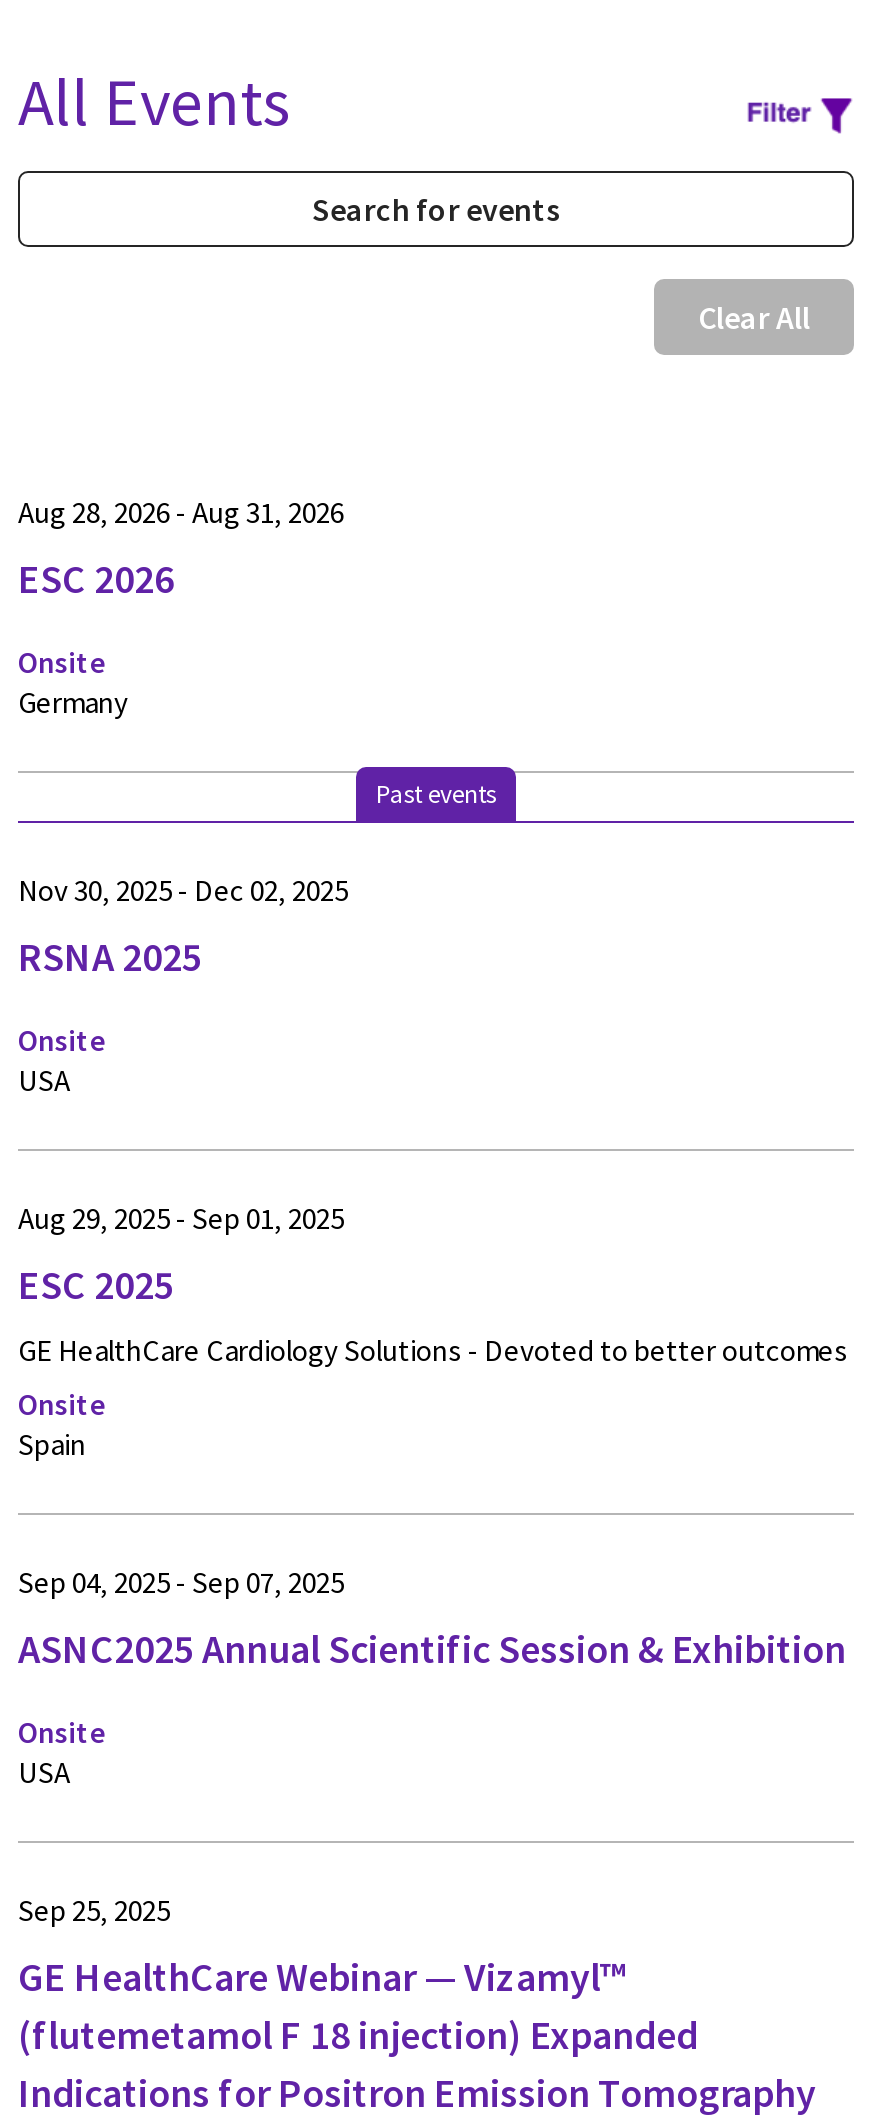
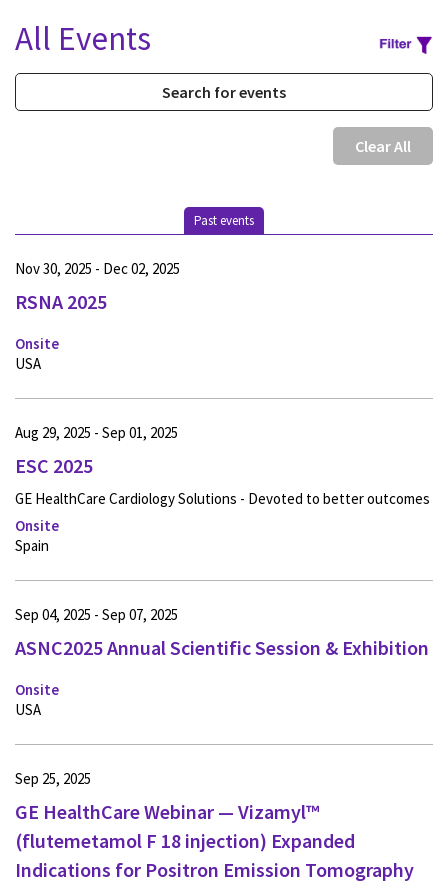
[18,494,344,532] Aug 28, 2026 - Aug 31, 2026 -> none
[18,554,174,682] ESC 2026 | Onsite -> none
[18,684,128,722] Germany -> none

